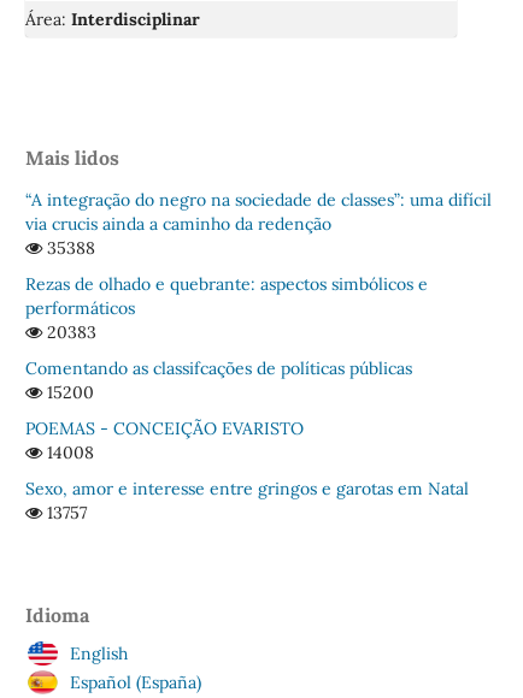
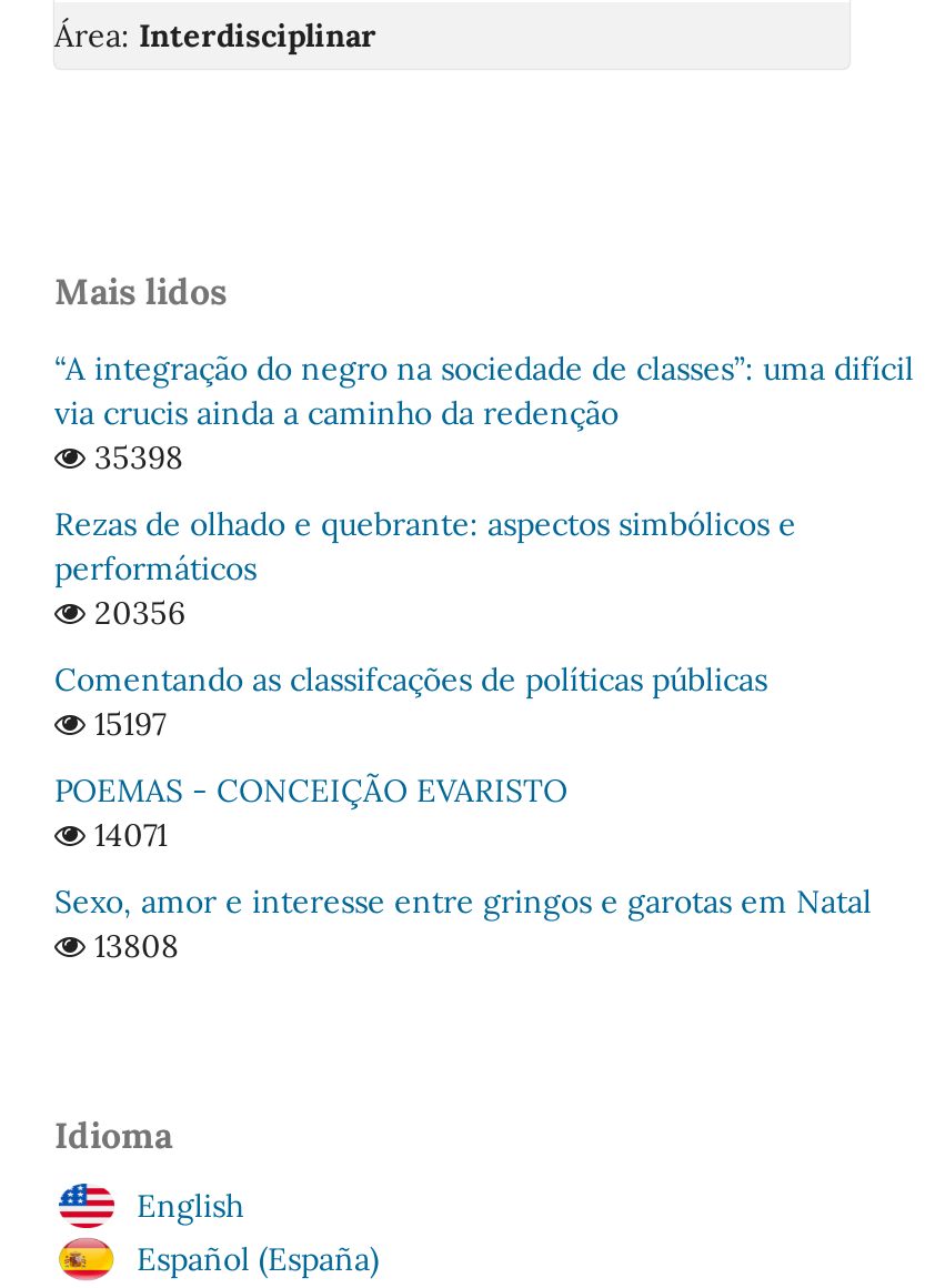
[42,237,95,259] 35388 -> [86,437,183,477] 35398
[42,321,96,343] 20383 -> [86,593,185,633] 20356
[42,381,94,403] 15200 -> [86,704,165,744] 15197
[42,442,94,463] 14008 -> [86,815,168,855] 14071
[42,502,87,523] 13757 -> [86,926,179,966] 13808

